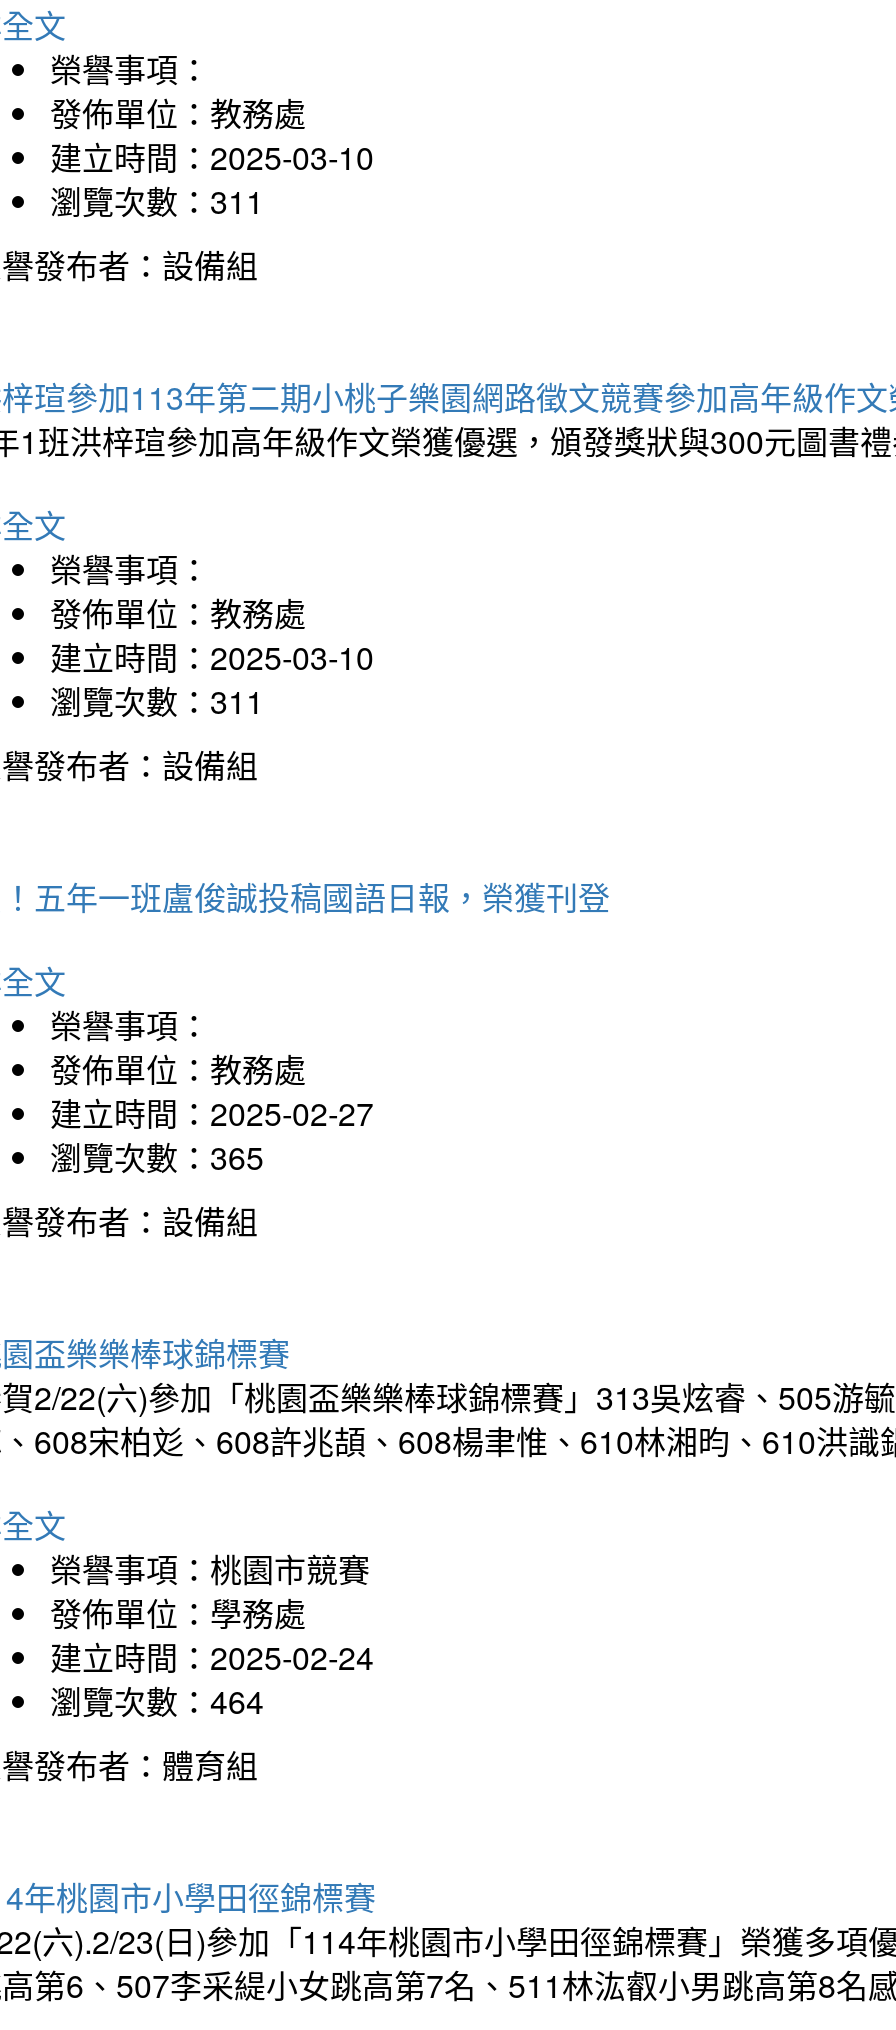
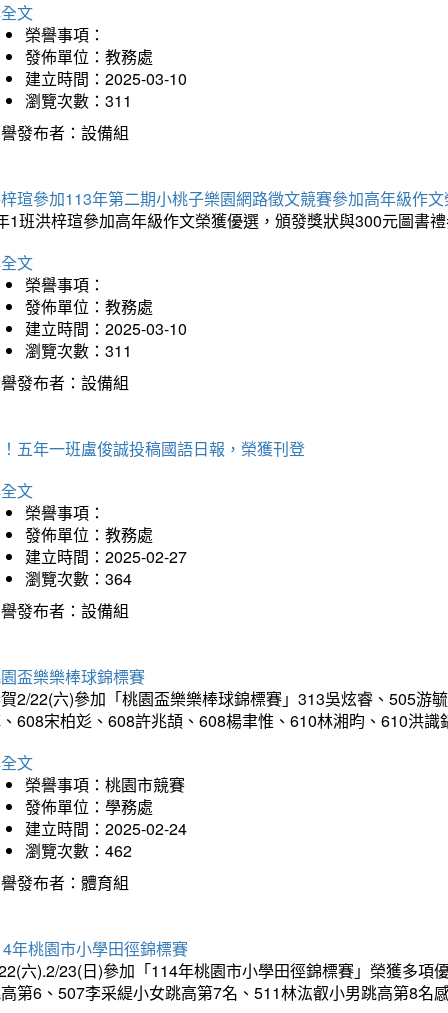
[50,1134,264,1180] 瀏覽次數：365 -> [25,567,132,590] 瀏覽次數：364
[50,1678,264,1724] 瀏覽次數：464 -> [25,839,132,862] 瀏覽次數：462

